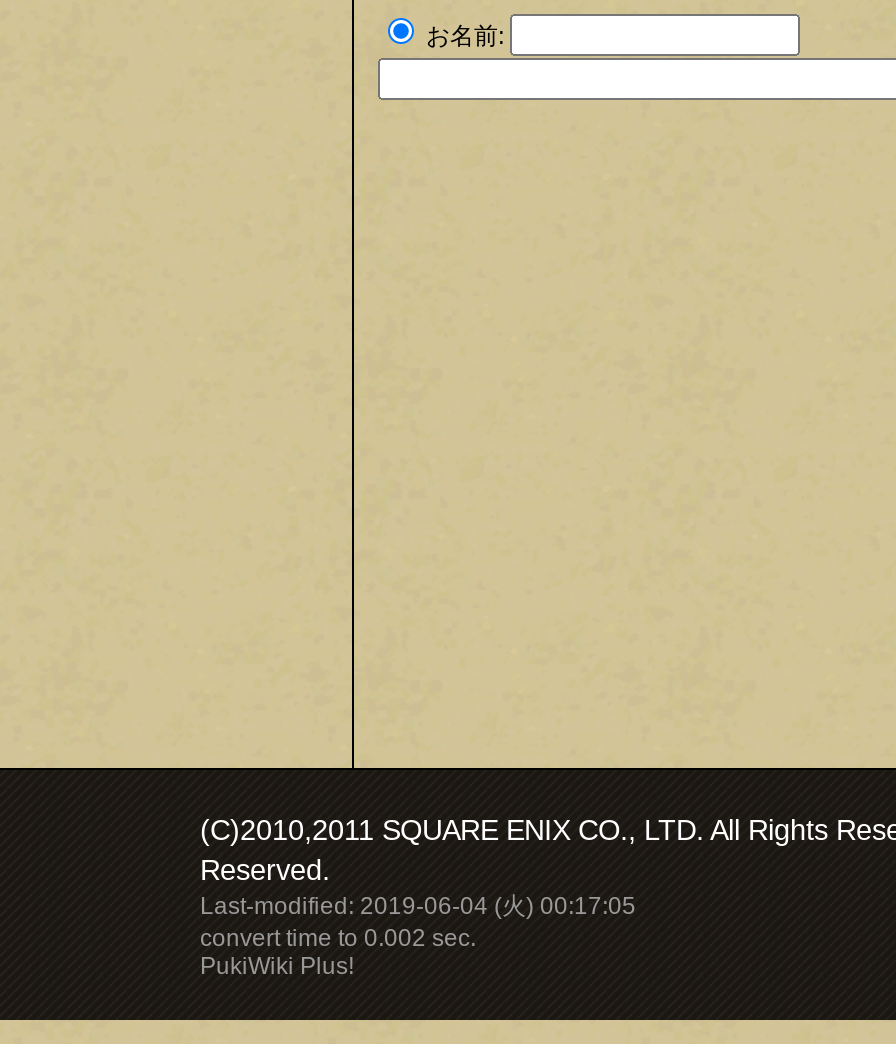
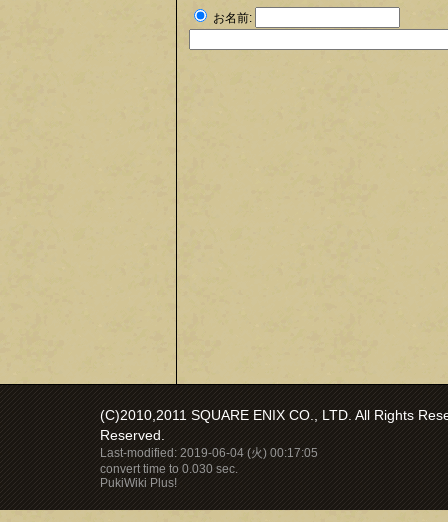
[200,924,476,952] convert time to 0.002 sec. -> [100,462,238,476] convert time to 0.030 sec.

